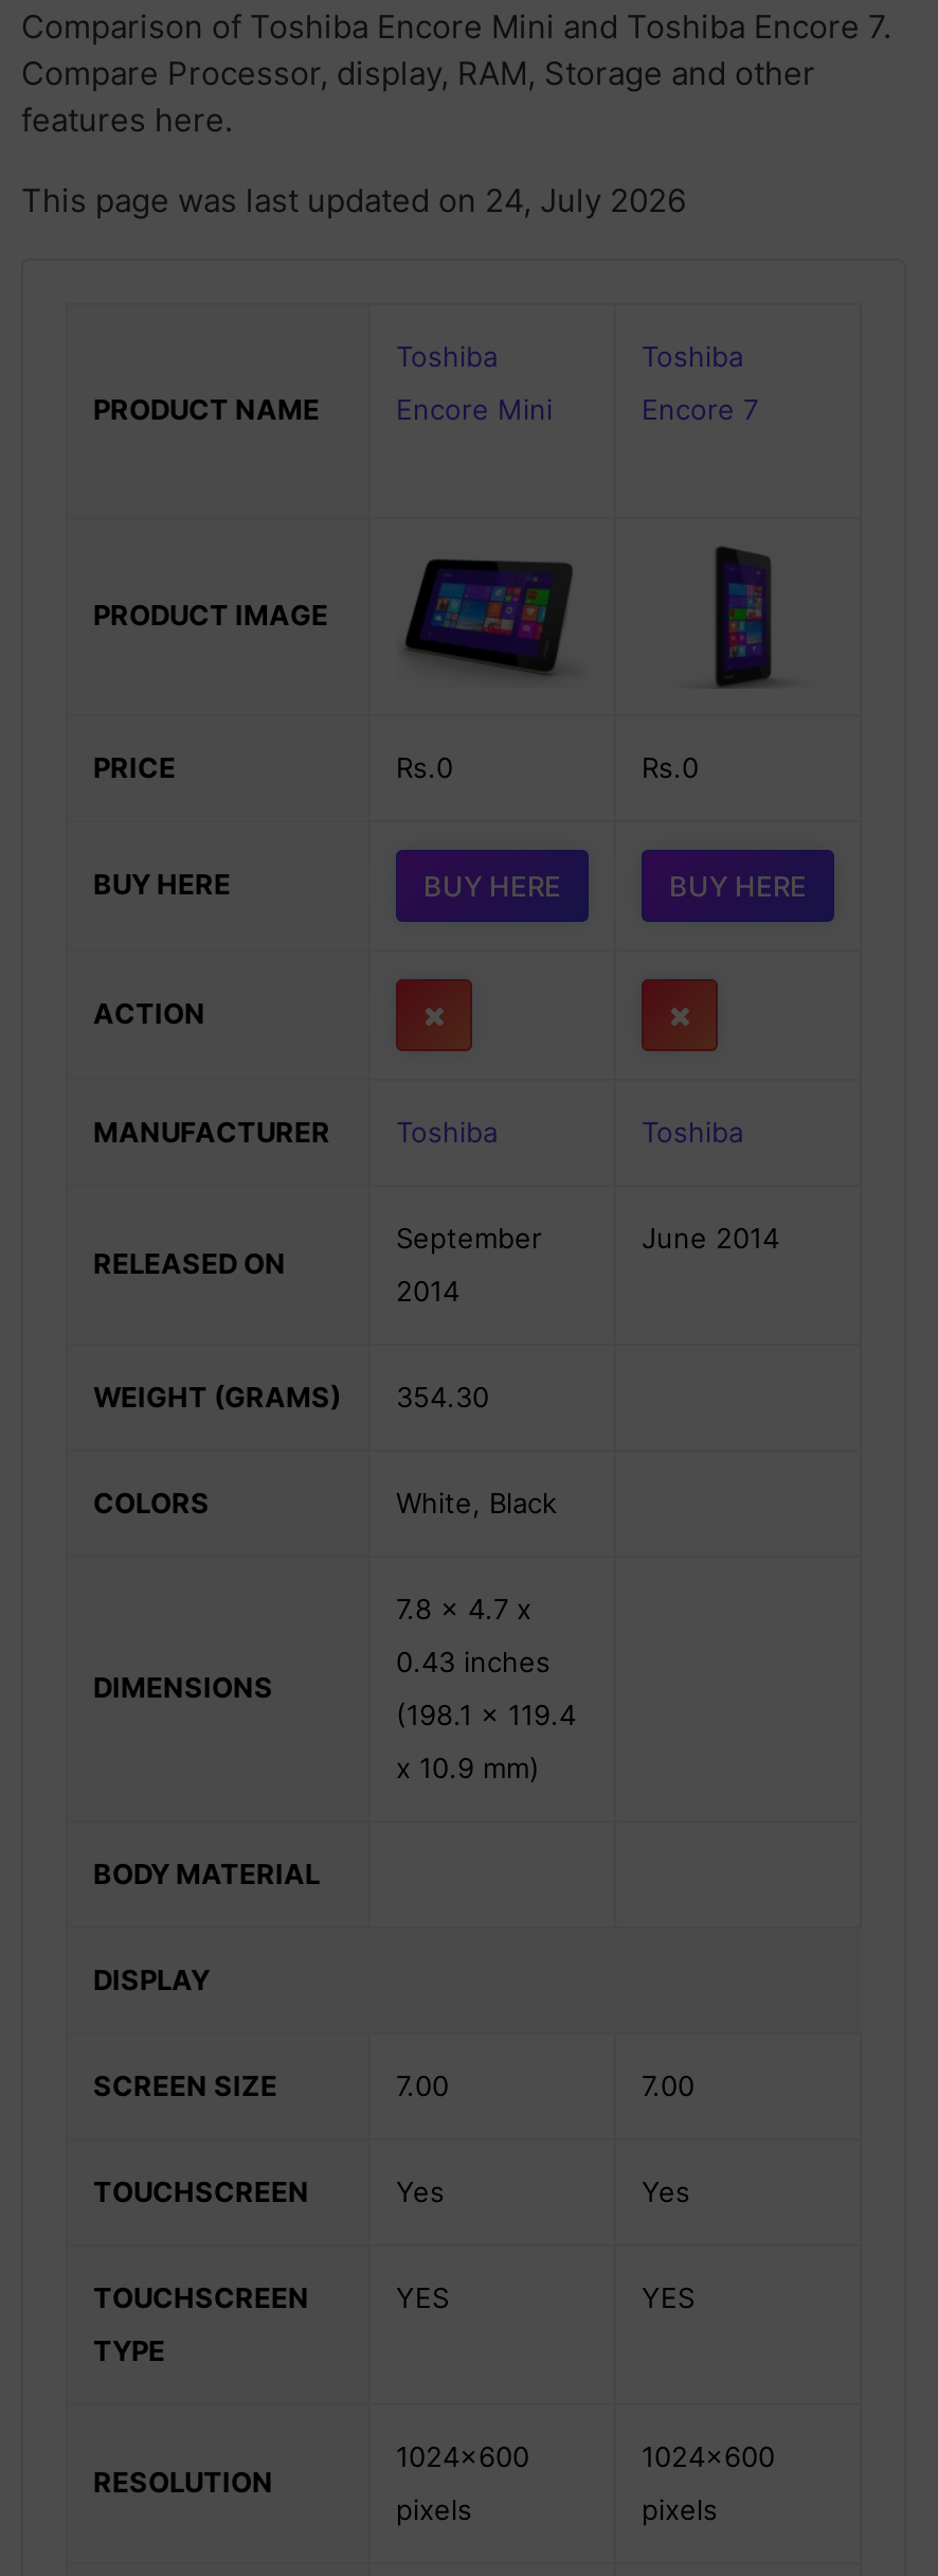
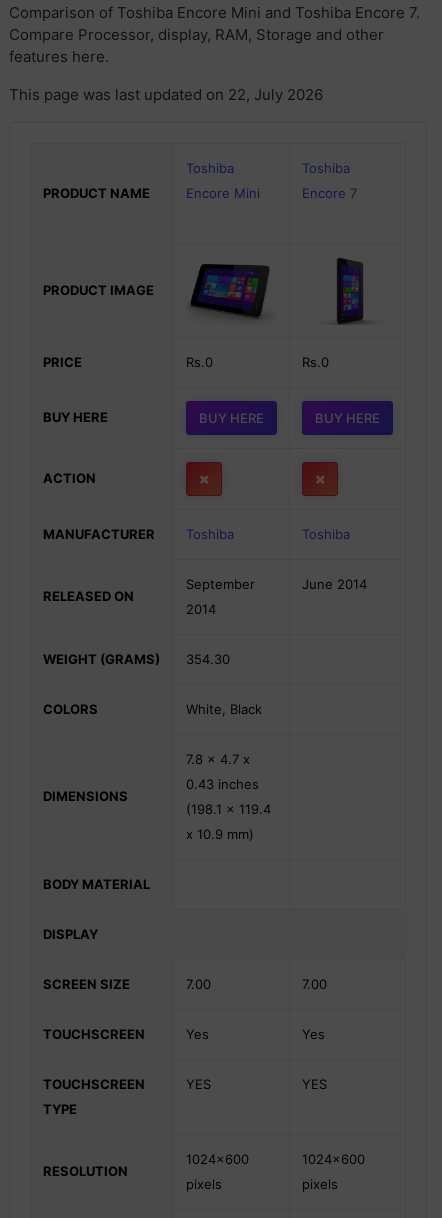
[21,180,686,220] This page was last updated on 24, July 2026 -> [9,85,323,104] This page was last updated on 22, July 2026

